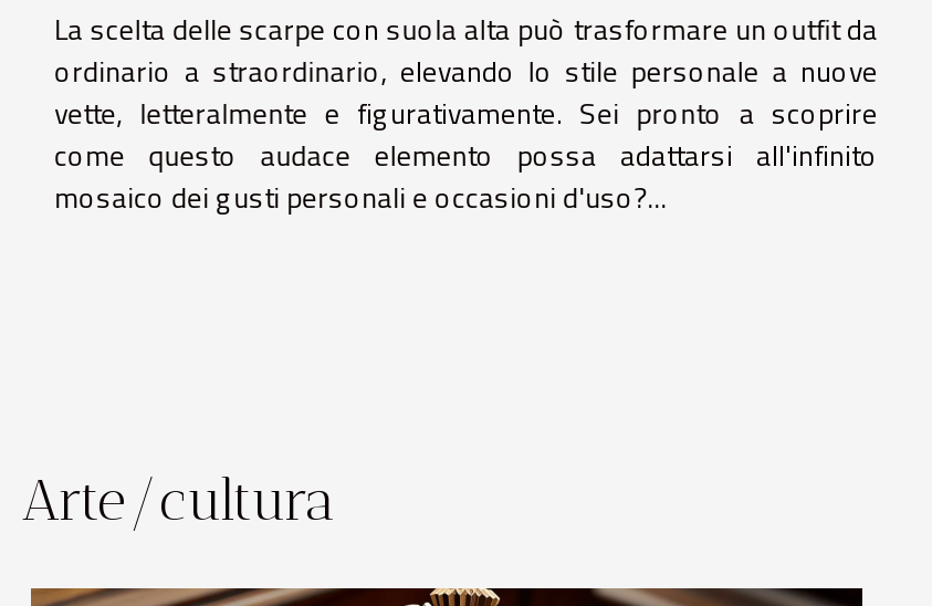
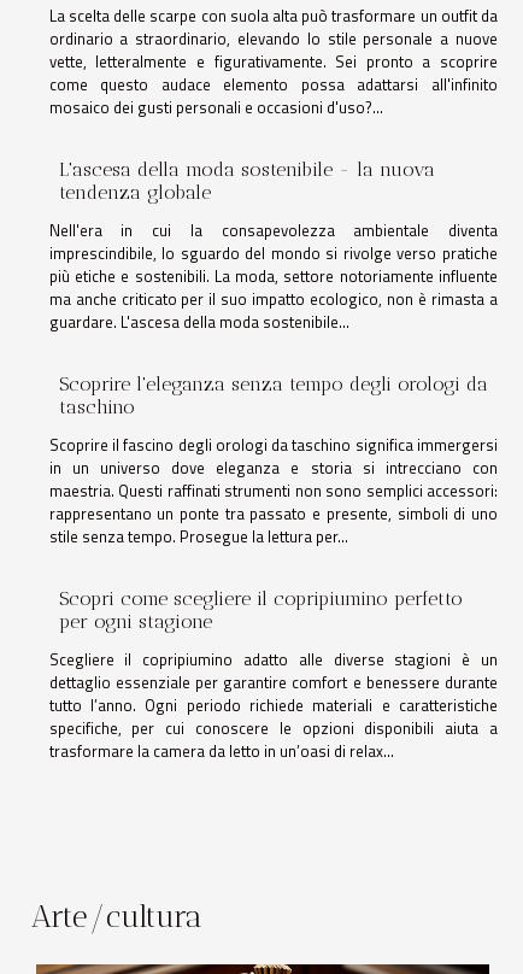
none -> [49,158,498,763] L'ascesa della moda sostenibile - la nuova | tendenza globale | Nell'era in cui la consapevolezza ambientale diventa | imprescindibile, lo sguardo del mondo si rivolge verso pratiche | più etiche e sostenibili. La moda, settore notoriamente influente | ma anche criticato per il suo impatto ecologico, non è rimasta a | guardare. L'ascesa della moda sostenibile... | Scoprire l'eleganza senza tempo degli orologi da | taschino | Scoprire il fascino degli orologi da taschino significa immergersi | in un universo dove eleganza e storia si intrecciano con | maestria. Questi raffinati strumenti non sono semplici accessori: | rappresentano un ponte tra passato e presente, simboli di uno | stile senza tempo. Prosegue la lettura per... | Scopri come scegliere il copripiumino perfetto | per ogni stagione | Scegliere il copripiumino adatto alle diverse stagioni è un | dettaglio essenziale per garantire comfort e benessere durante | tutto l’anno. Ogni periodo richiede materiali e caratteristiche | specifiche, per cui conoscere le opzioni disponibili aiuta a | trasformare la camera da letto in un’oasi di relax...

